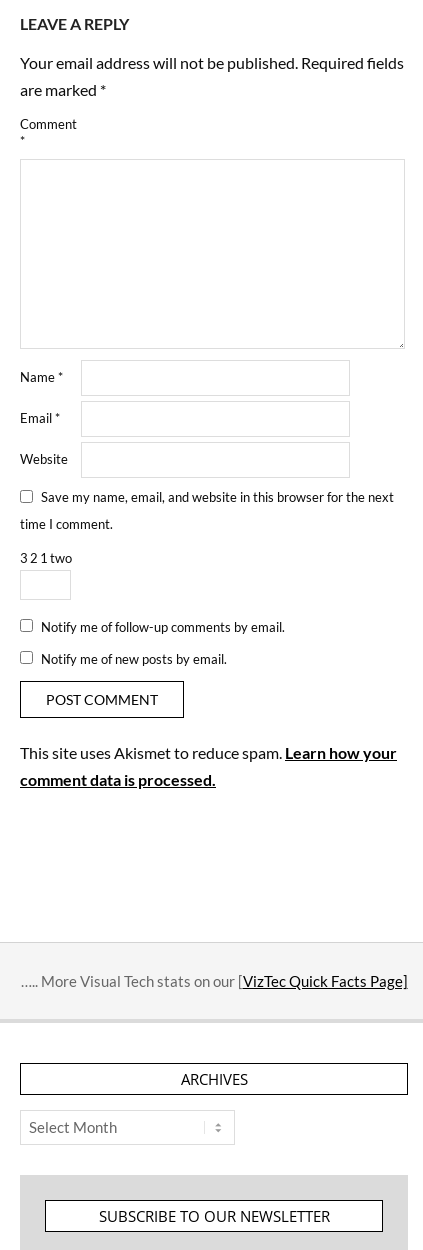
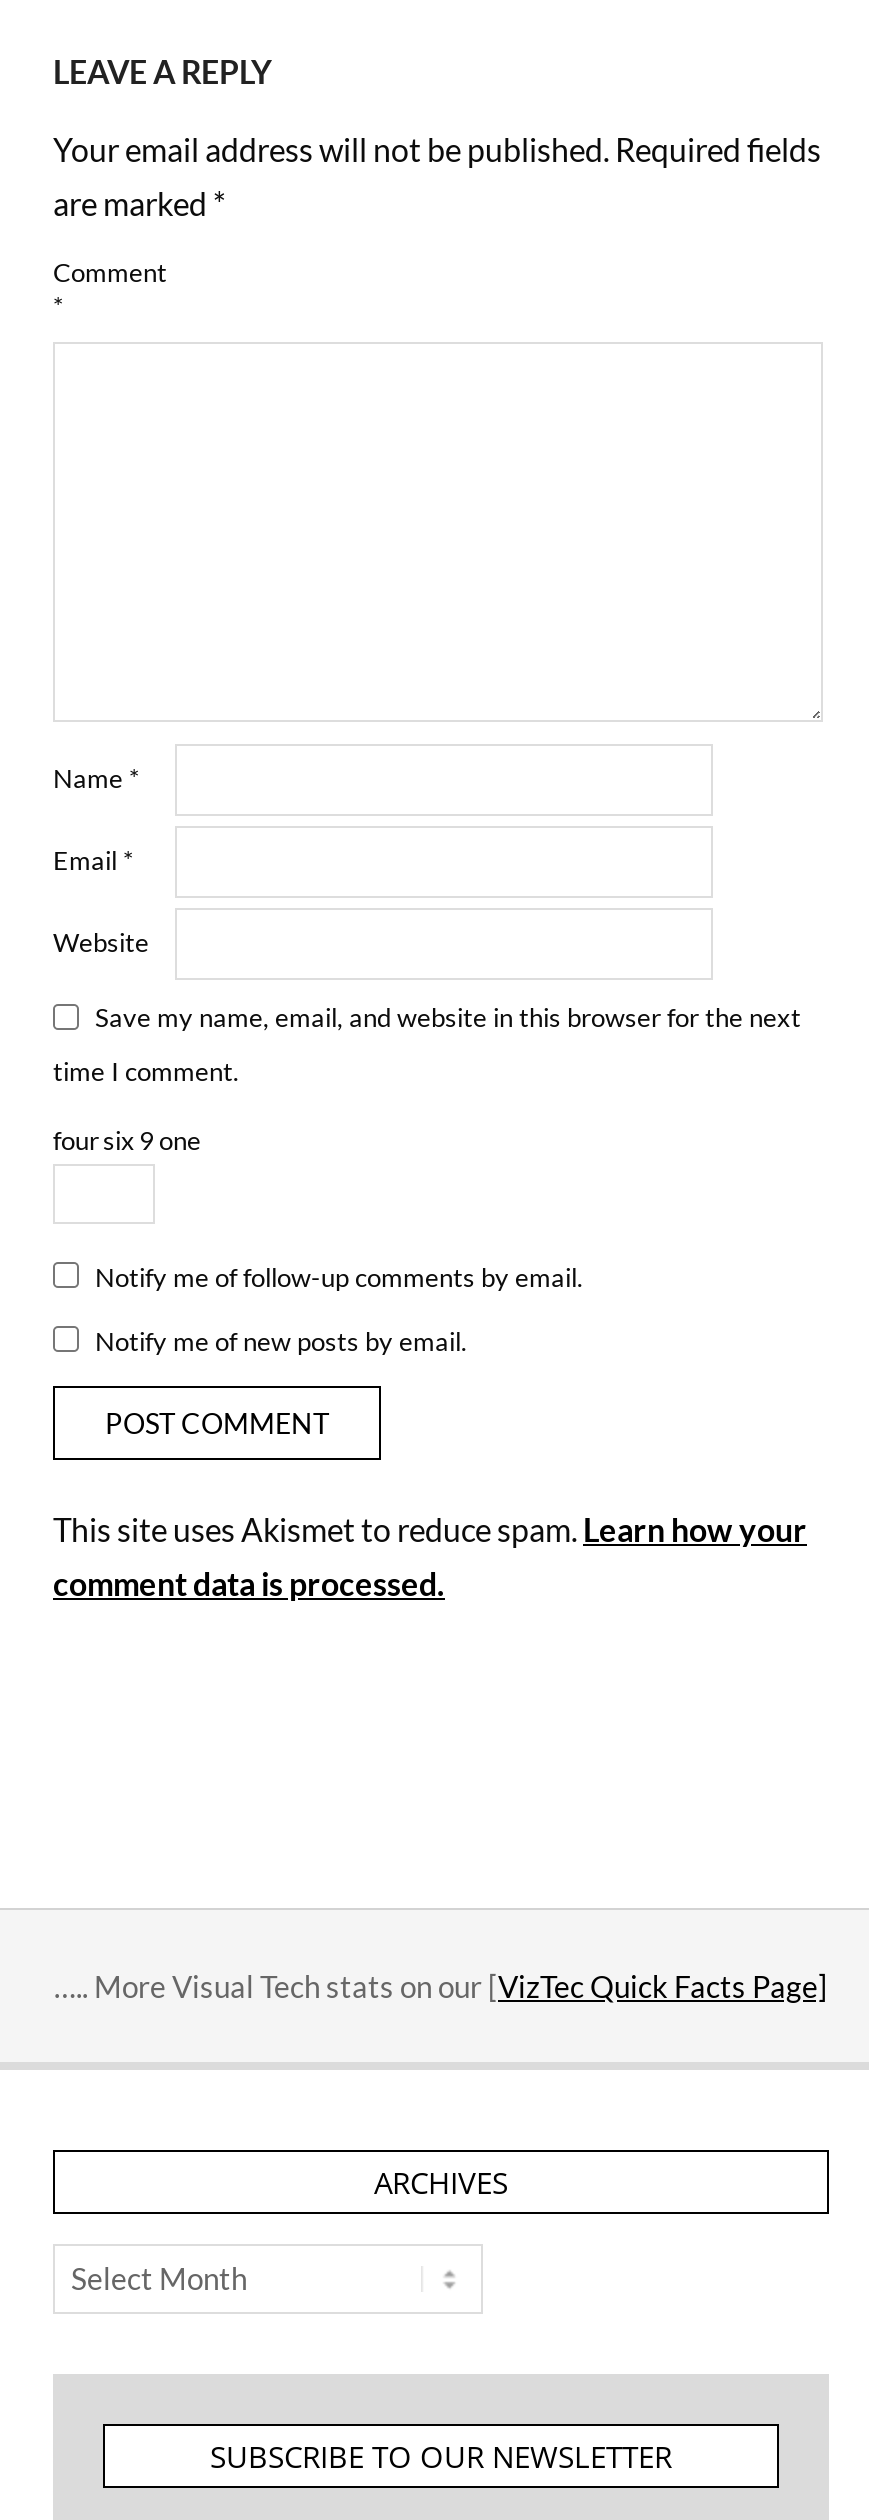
[20,550,72,566] 3 2 1 two -> [53,1123,201,1155] four six 9 one

